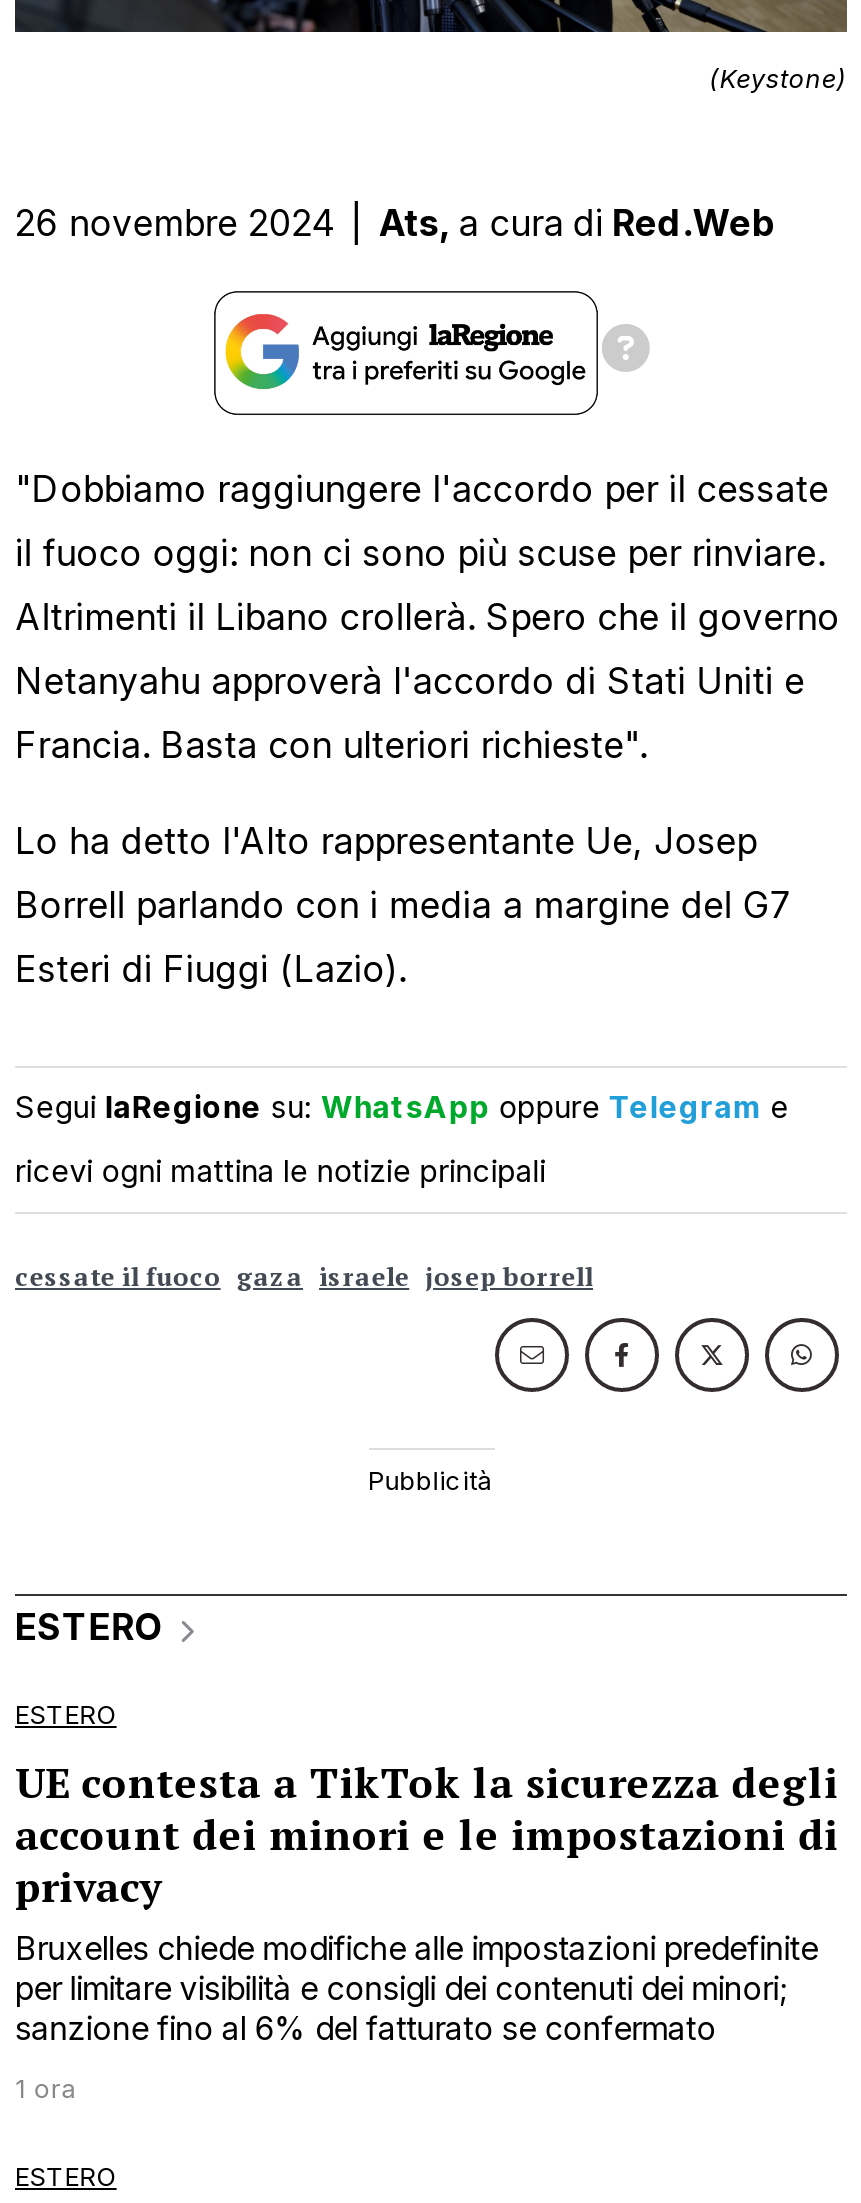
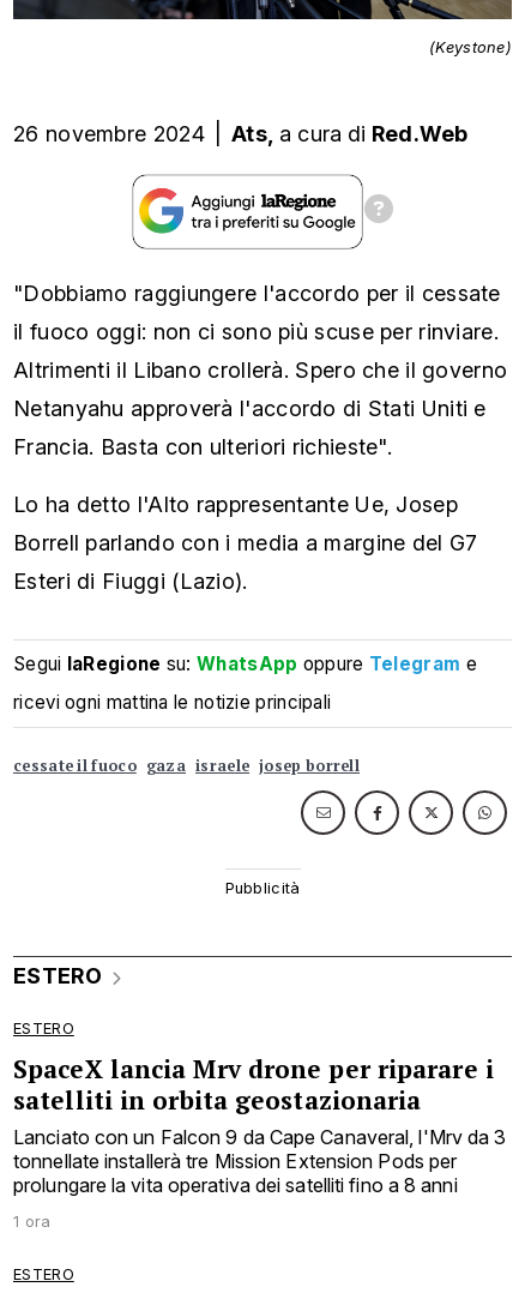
[15,1755,839,2049] UE contesta a TikTok la sicurezza degli | account dei minori e le impostazioni di | privacy | Bruxelles chiede modifiche alle impostazioni predefinite | per limitare visibilità e consigli dei contenuti dei minori; | sanzione fino al 6% del fatturato se confermato -> [13,1052,506,1198] SpaceX lancia Mrv drone per riparare i | satelliti in orbita geostazionaria | Lanciato con un Falcon 9 da Cape Canaveral, l'Mrv da 3 | tonnellate installerà tre Mission Extension Pods per | prolungare la vita operativa dei satelliti fino a 8 anni

